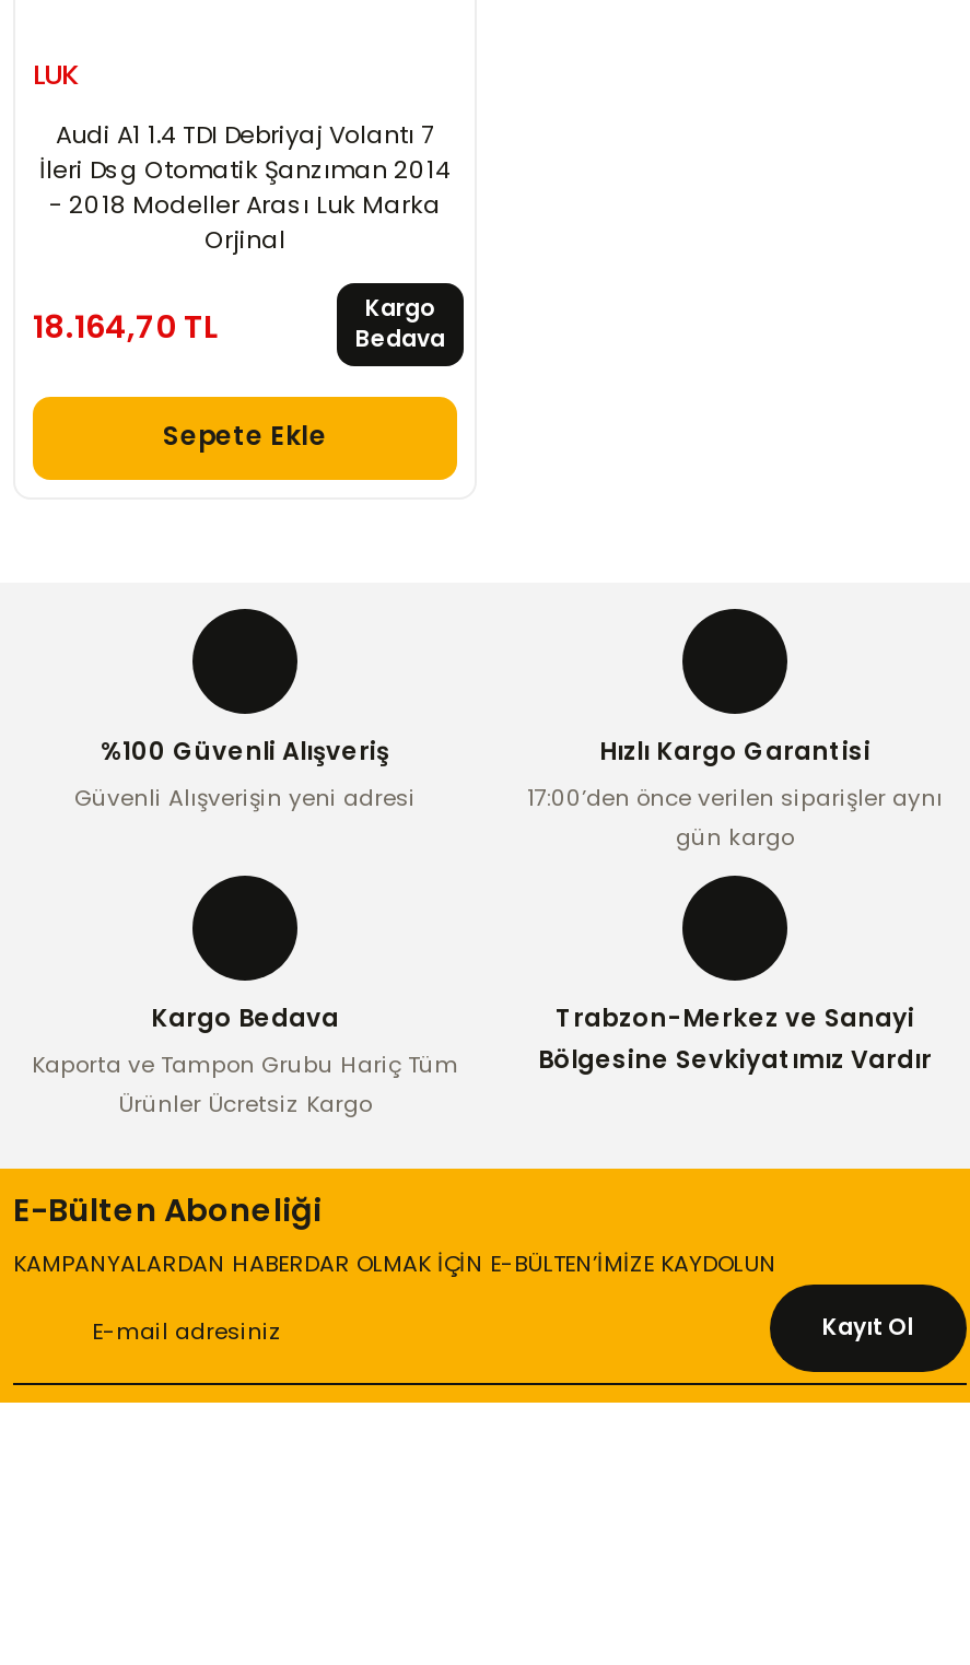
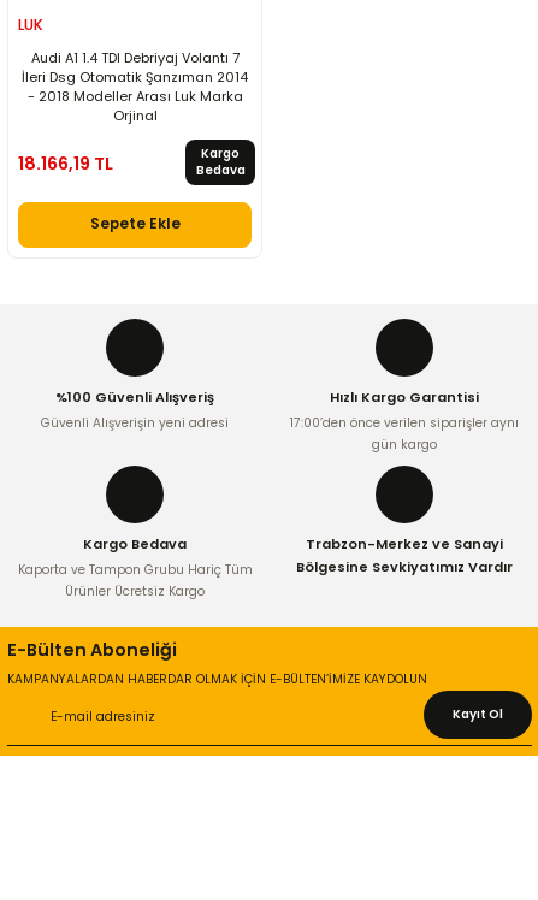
[33,305,219,349] 18.164,70 TL -> [18,152,113,176] 18.166,19 TL

